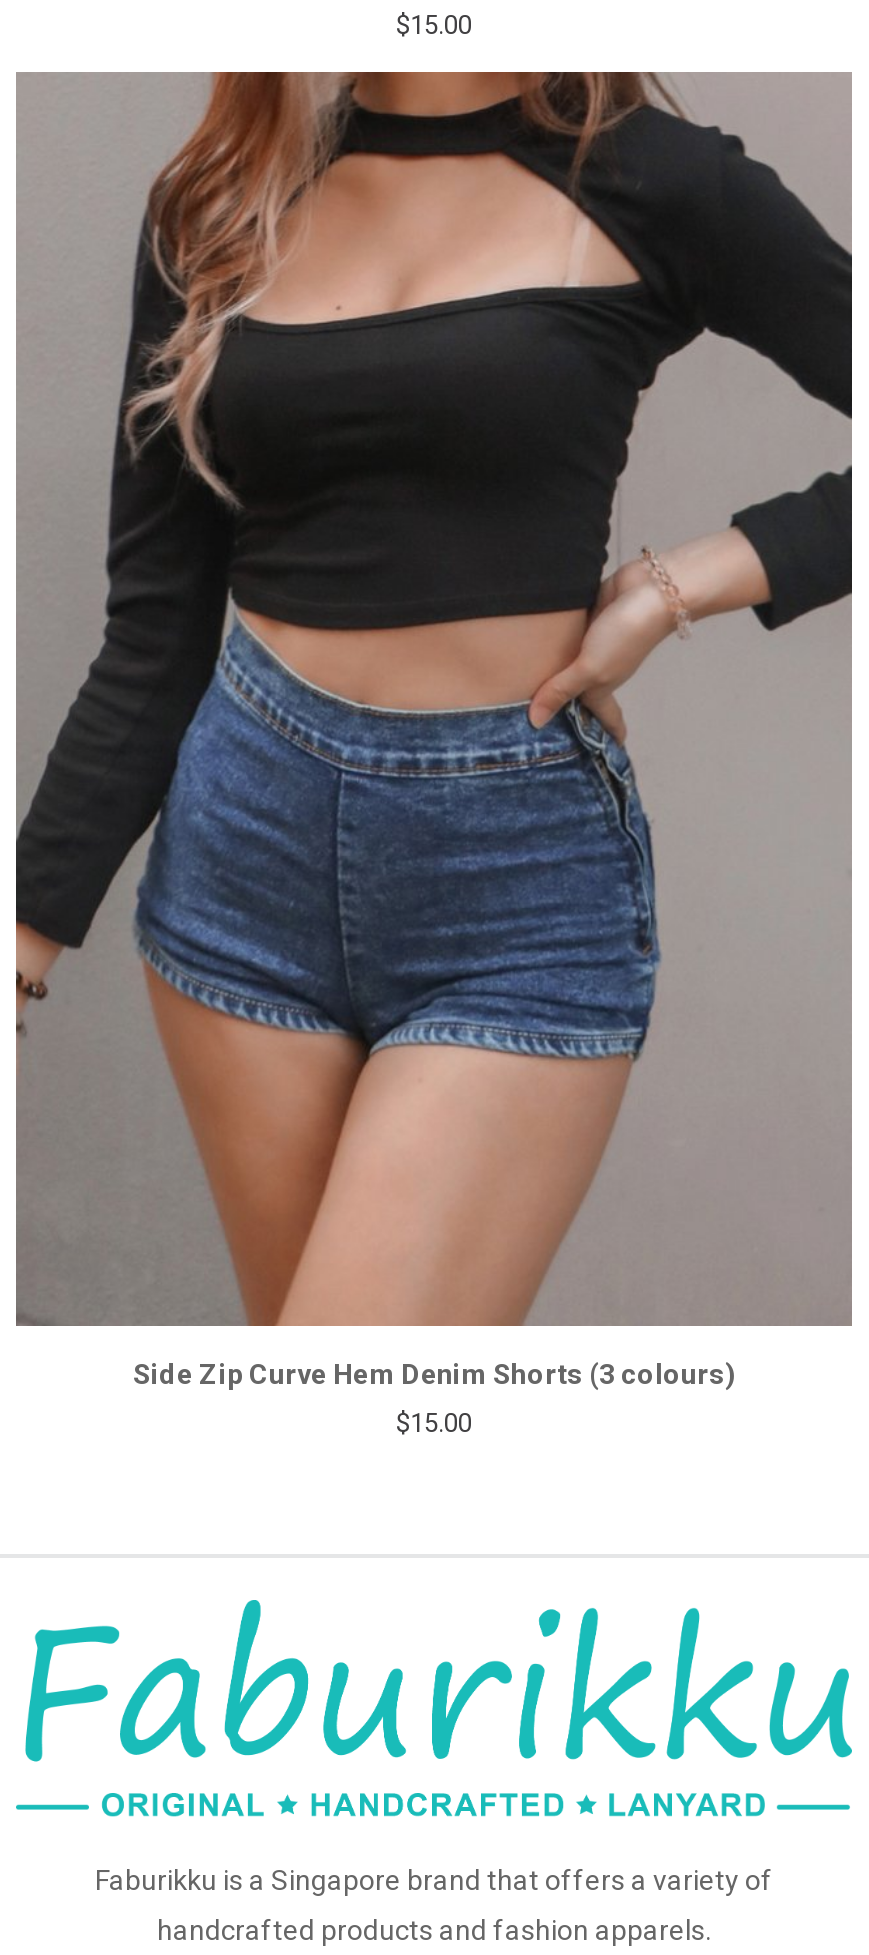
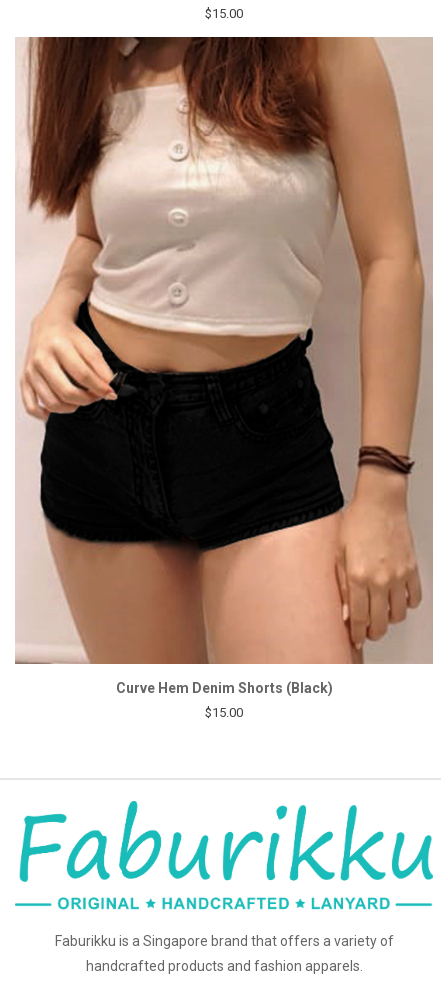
[14,70,854,1390] [image] | Side Zip Curve Hem Denim Shorts (3 colours) -> [15,36,432,696] [image] | Curve Hem Denim Shorts (Black)

